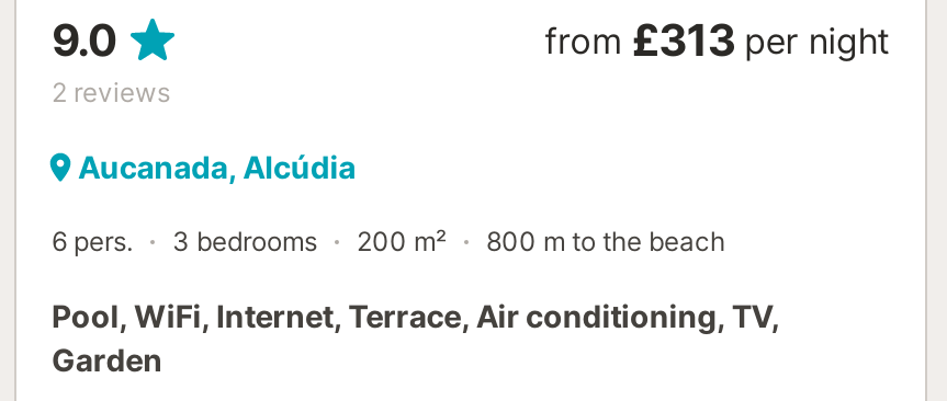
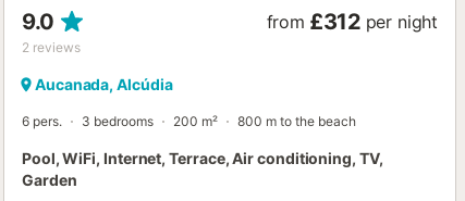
[544,14,890,67] from £313 per night -> [266,9,438,35] from £312 per night

